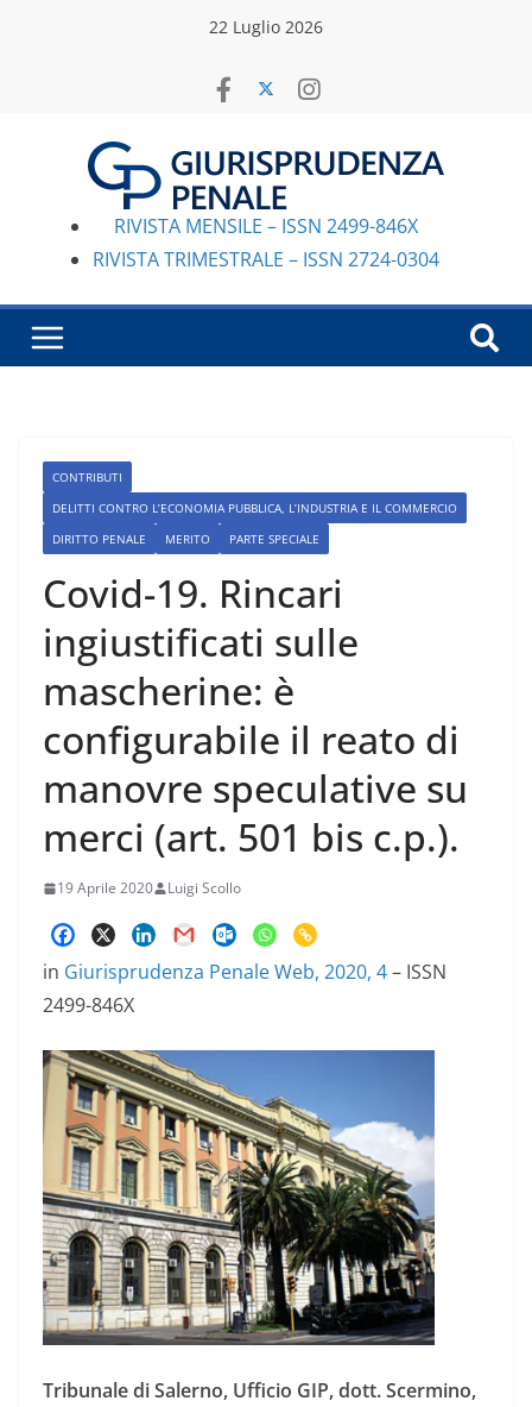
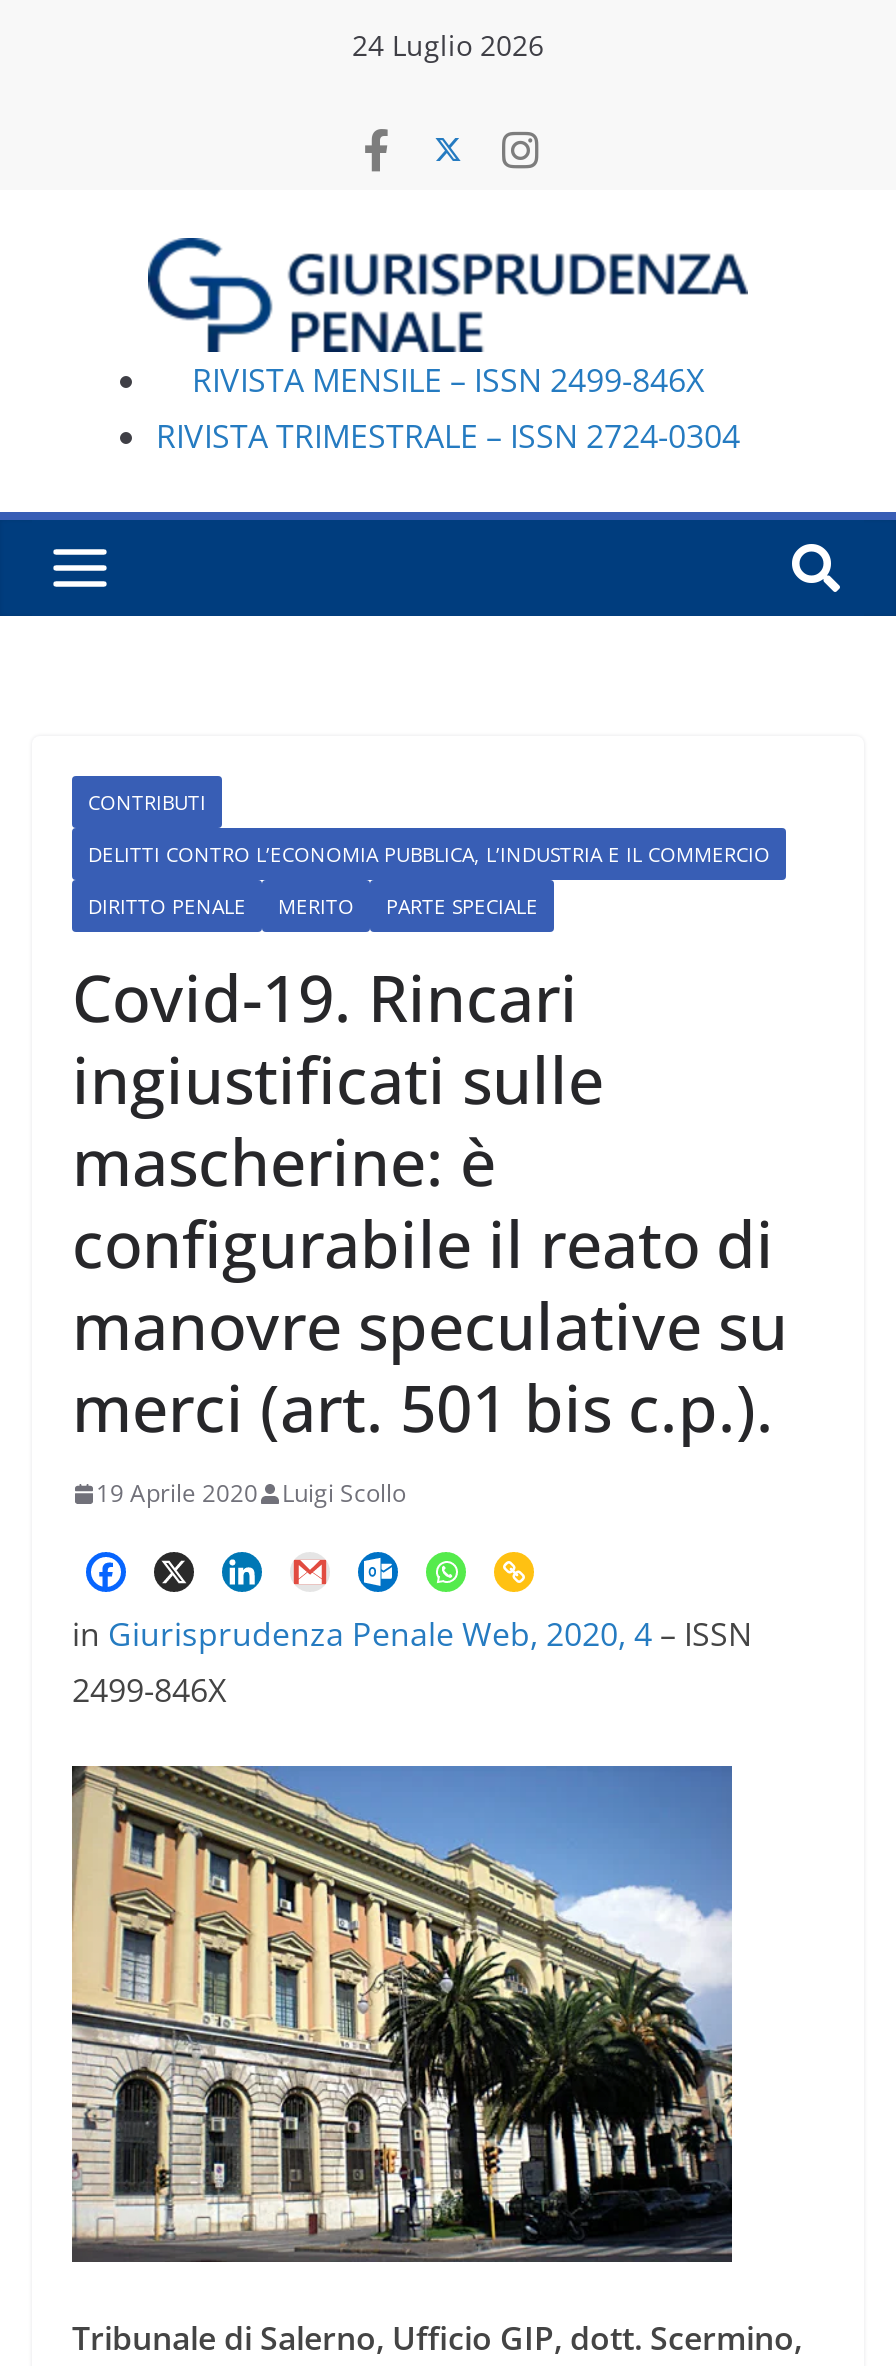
[209,15,323,38] 22 Luglio 2026 -> [352,26,544,64] 24 Luglio 2026

